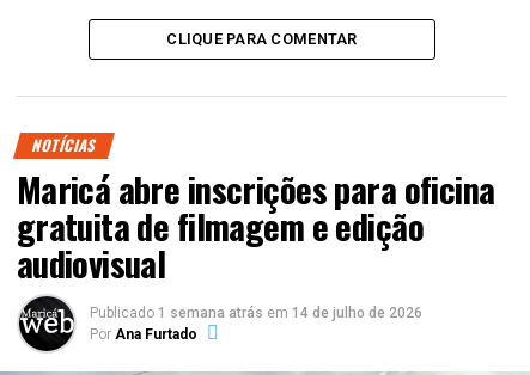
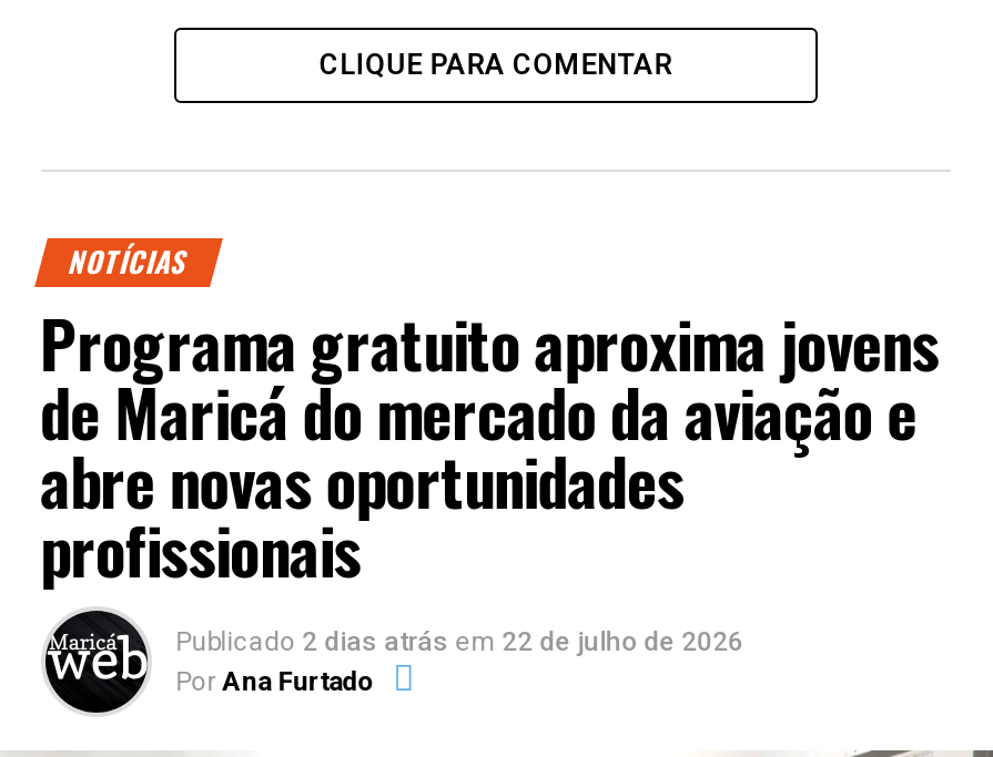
[16,164,495,321] Maricá abre inscrições para oficina | gratuita de filmagem e edição | audiovisual | Publicado 1 semana atrás em 14 de julho de 2026 -> [40,296,939,657] Programa gratuito aproxima jovens | de Maricá do mercado da aviação e | abre novas oportunidades | profissionais | Publicado 2 dias atrás em 22 de julho de 2026

